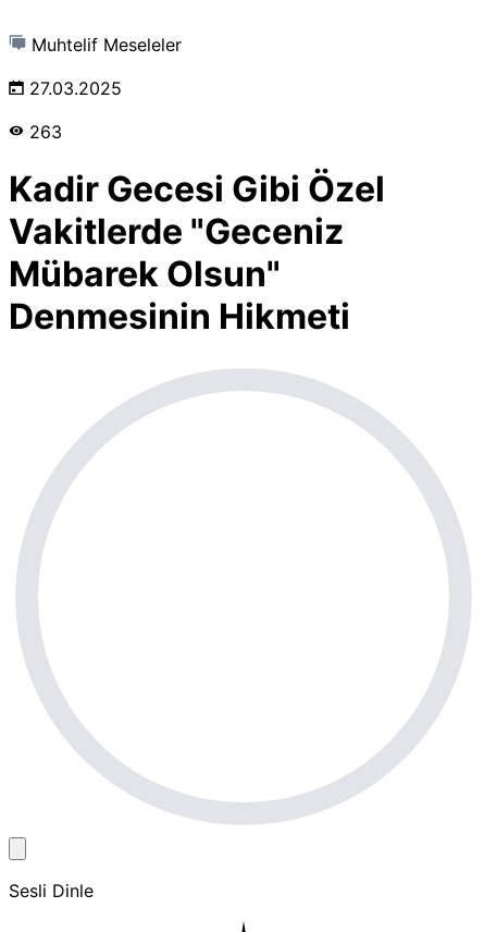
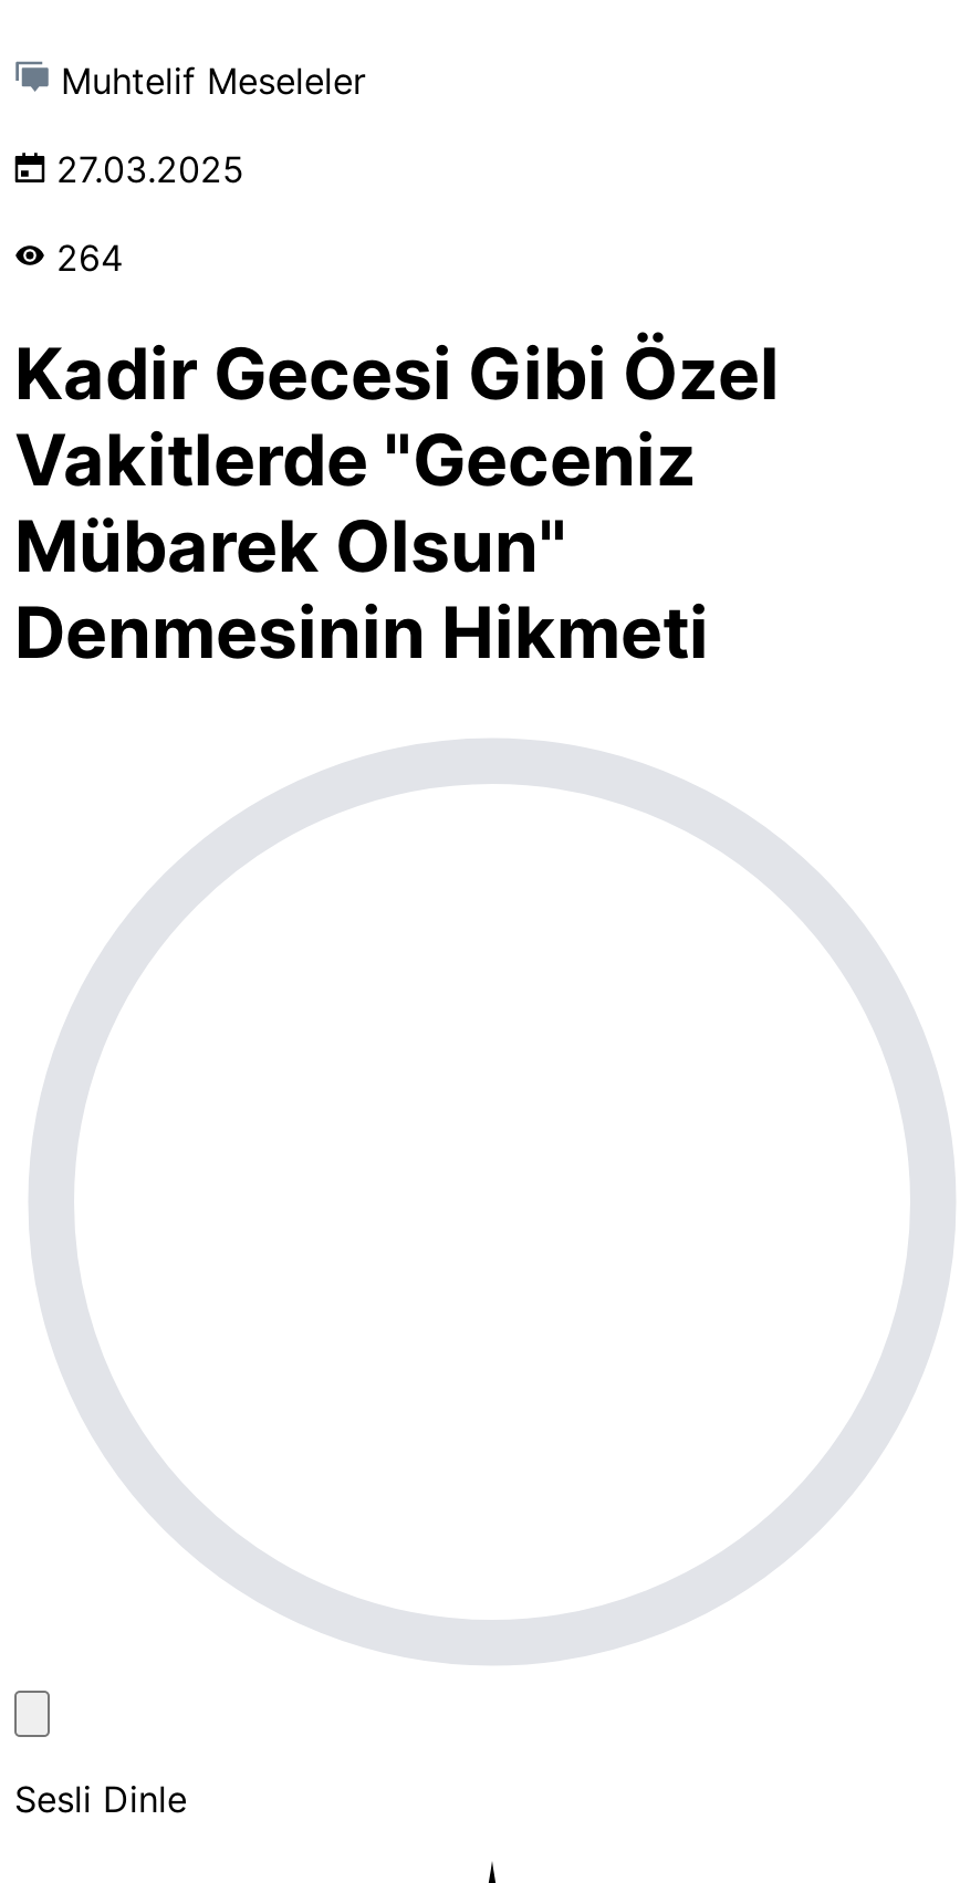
[24,121,62,143] 263 -> [45,236,123,280] 264

